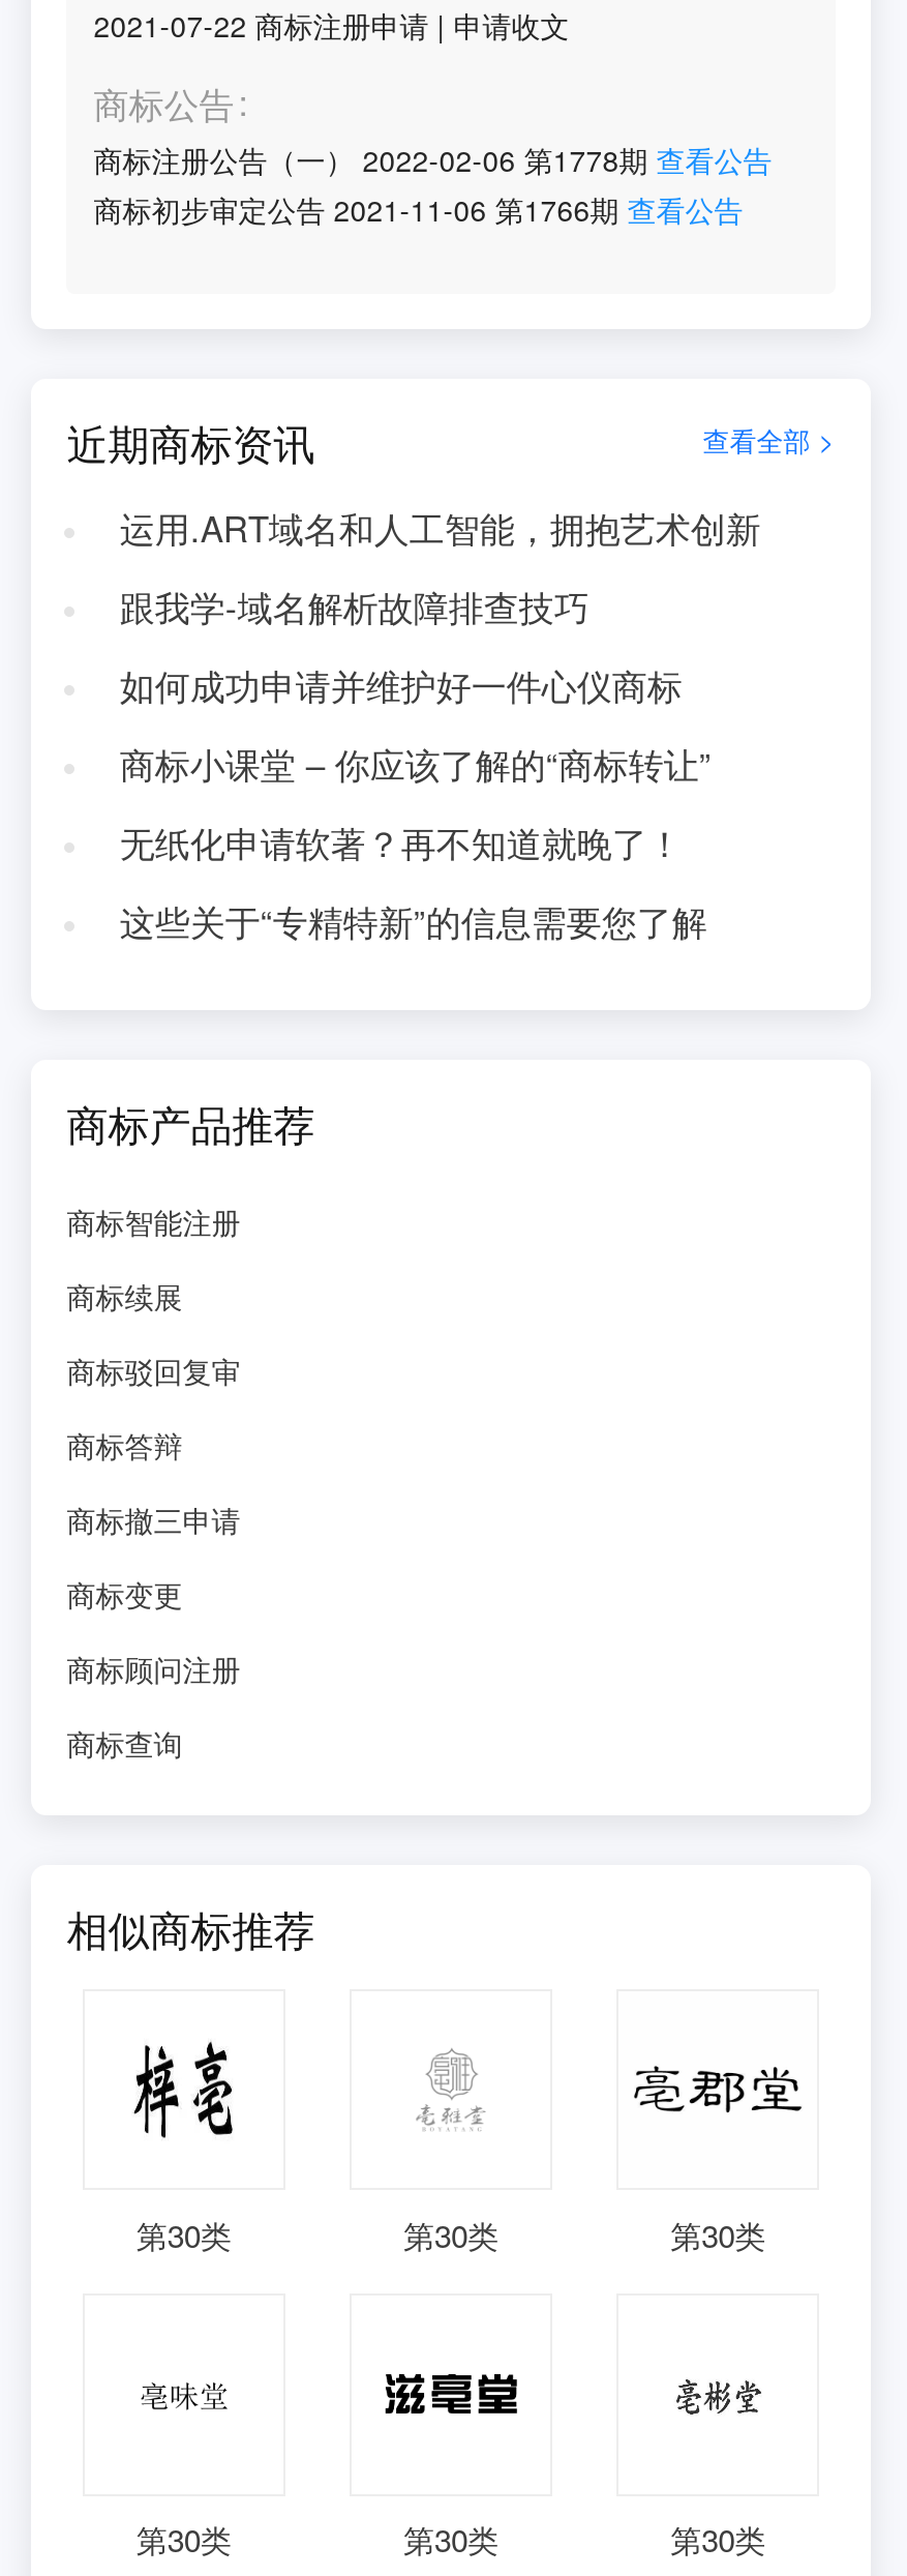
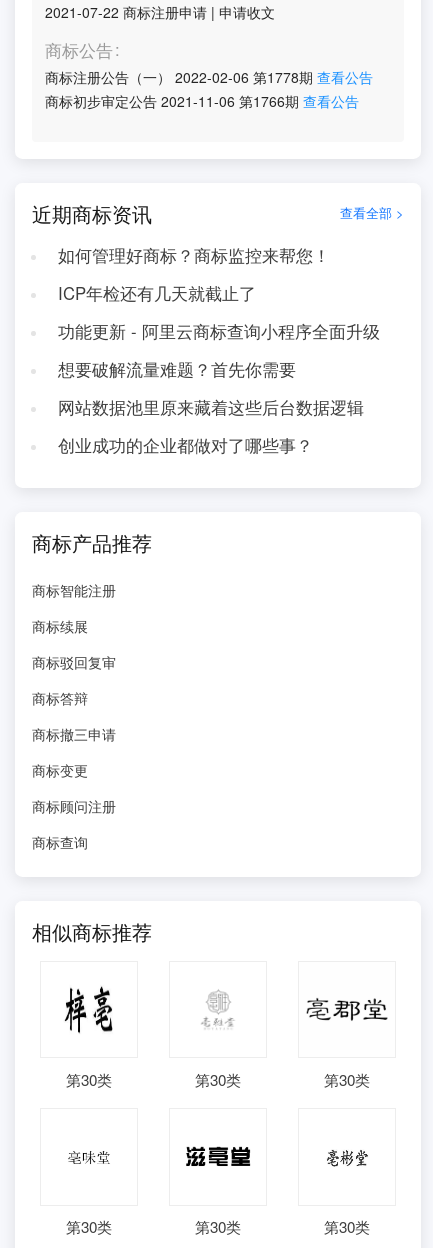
[120,503,761,553] 运用.ART域名和人工智能，拥抱艺术创新 -> [58,243,330,267] 如何管理好商标？商标监控来帮您！
[120,582,589,631] 跟我学-域名解析故障排查技巧 -> [58,281,256,305] ICP年检还有几天就截止了
[120,660,682,710] 如何成功申请并维护好一件心仪商标 -> [58,319,380,343] 功能更新 - 阿里云商标查询小程序全面升级
[120,739,711,789] 商标小课堂 – 你应该了解的“商标转让” -> [58,357,296,381] 想要破解流量难题？首先你需要
[120,817,682,867] 无纸化申请软著？再不知道就晚了！ -> [58,395,364,419] 网站数据池里原来藏着这些后台数据逻辑
[120,896,707,946] 这些关于“专精特新”的信息需要您了解 -> [58,433,313,457] 创业成功的企业都做对了哪些事？

